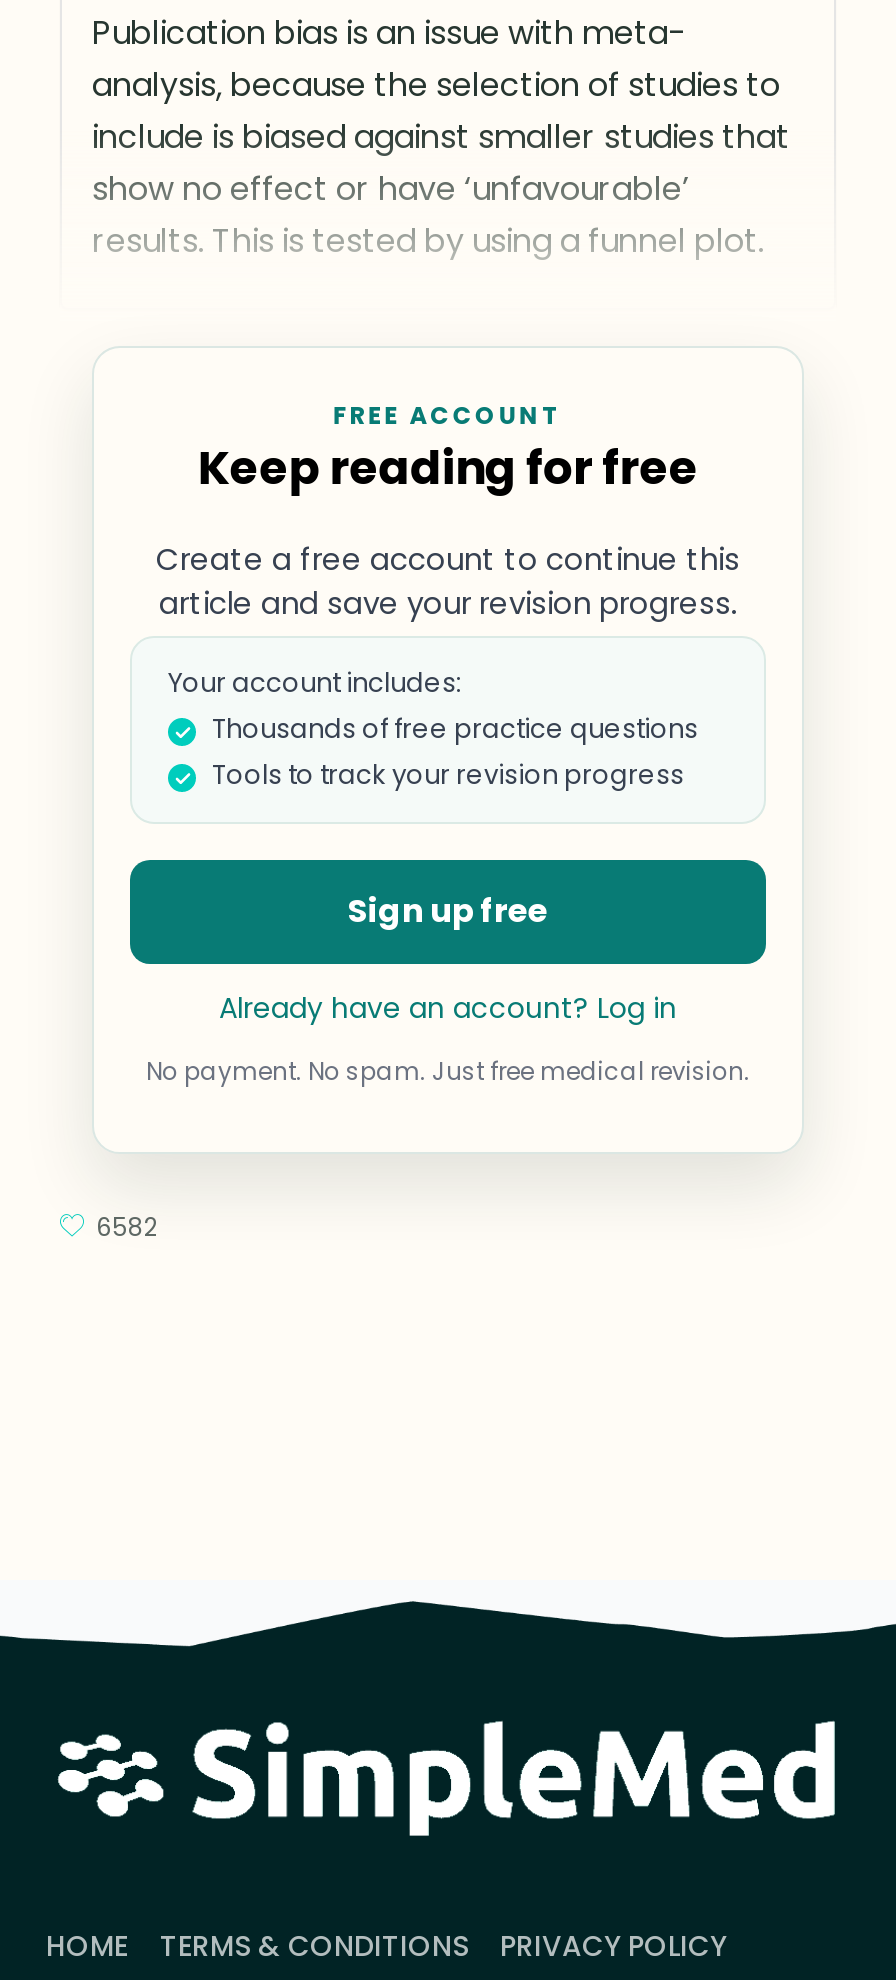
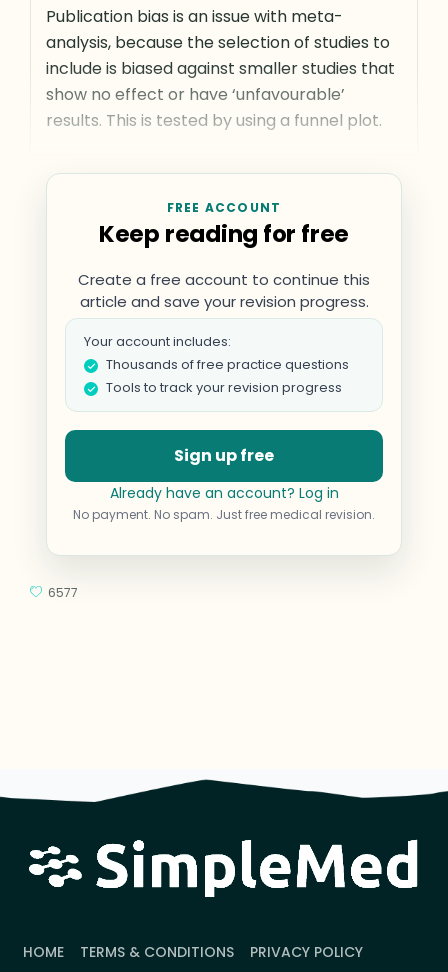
[96,1210,158,1244] 6582 -> [48,584,78,601] 6577

